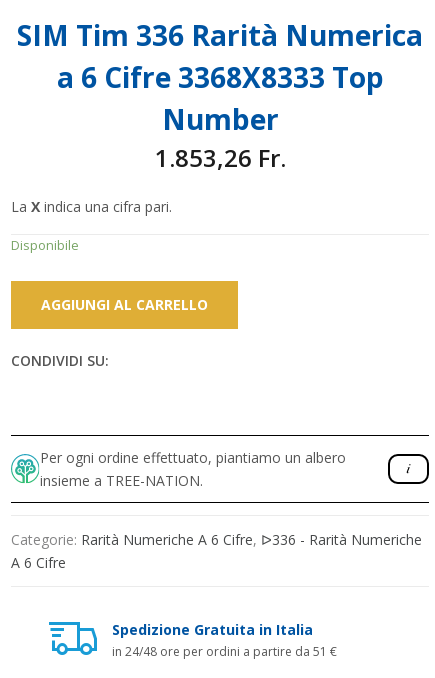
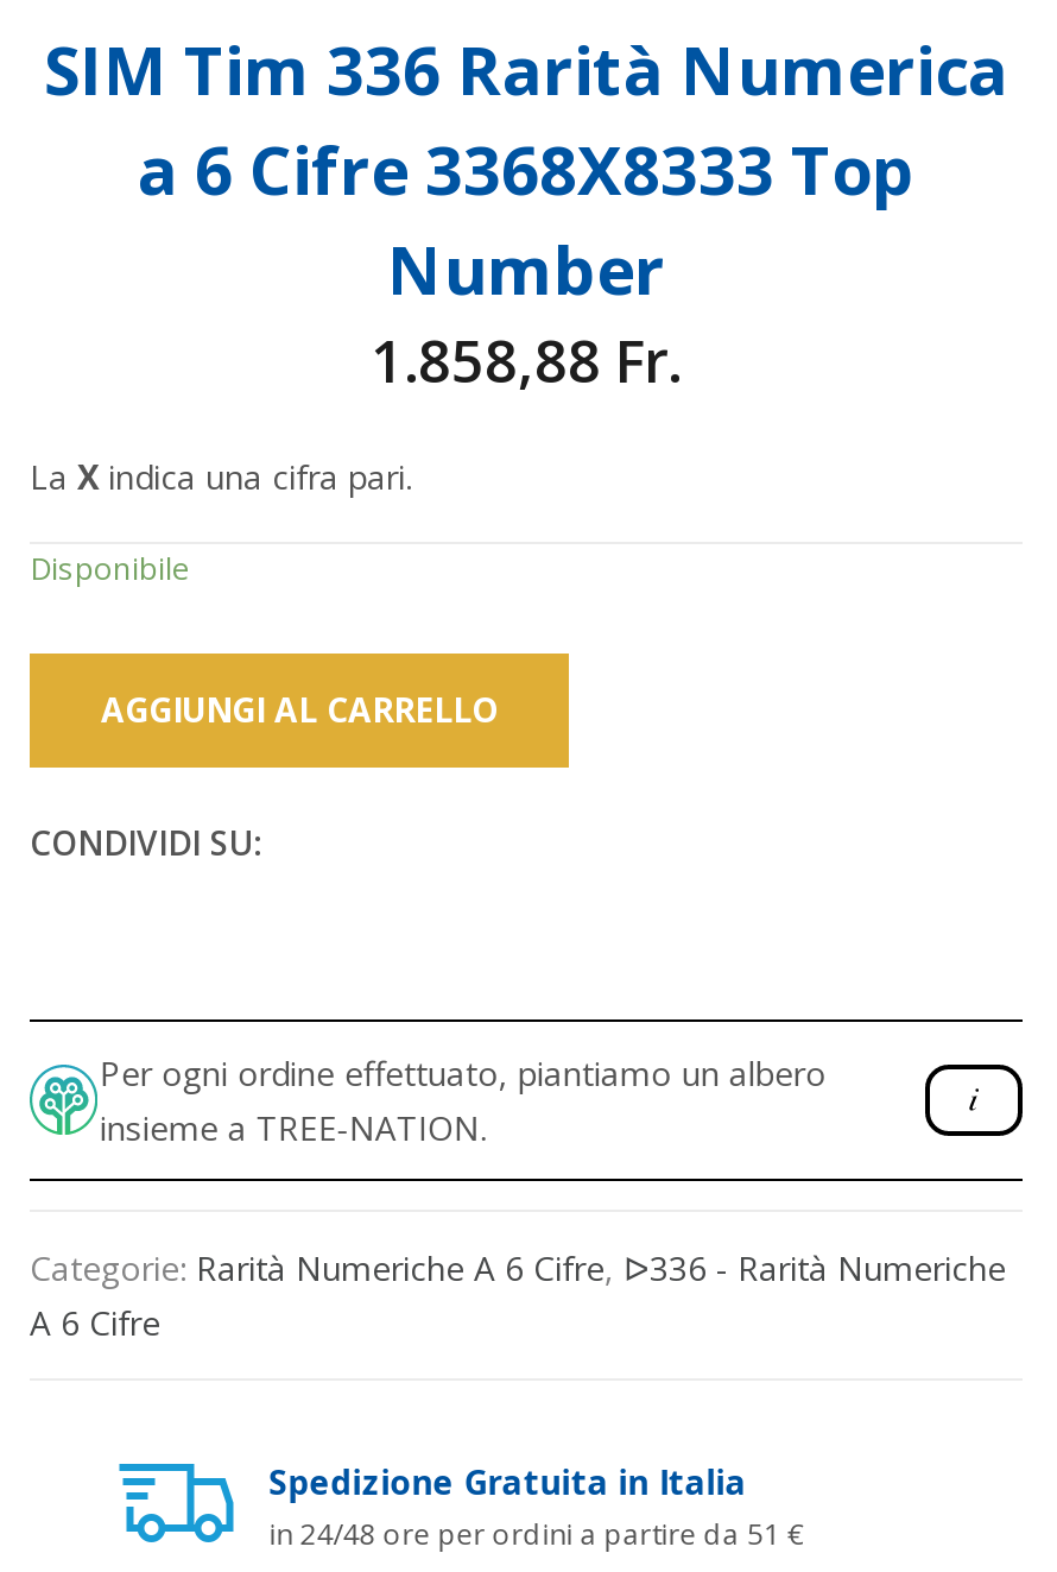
[154,141,285,174] 1.853,26 Fr. -> [371,320,682,399] 1.858,88 Fr.

